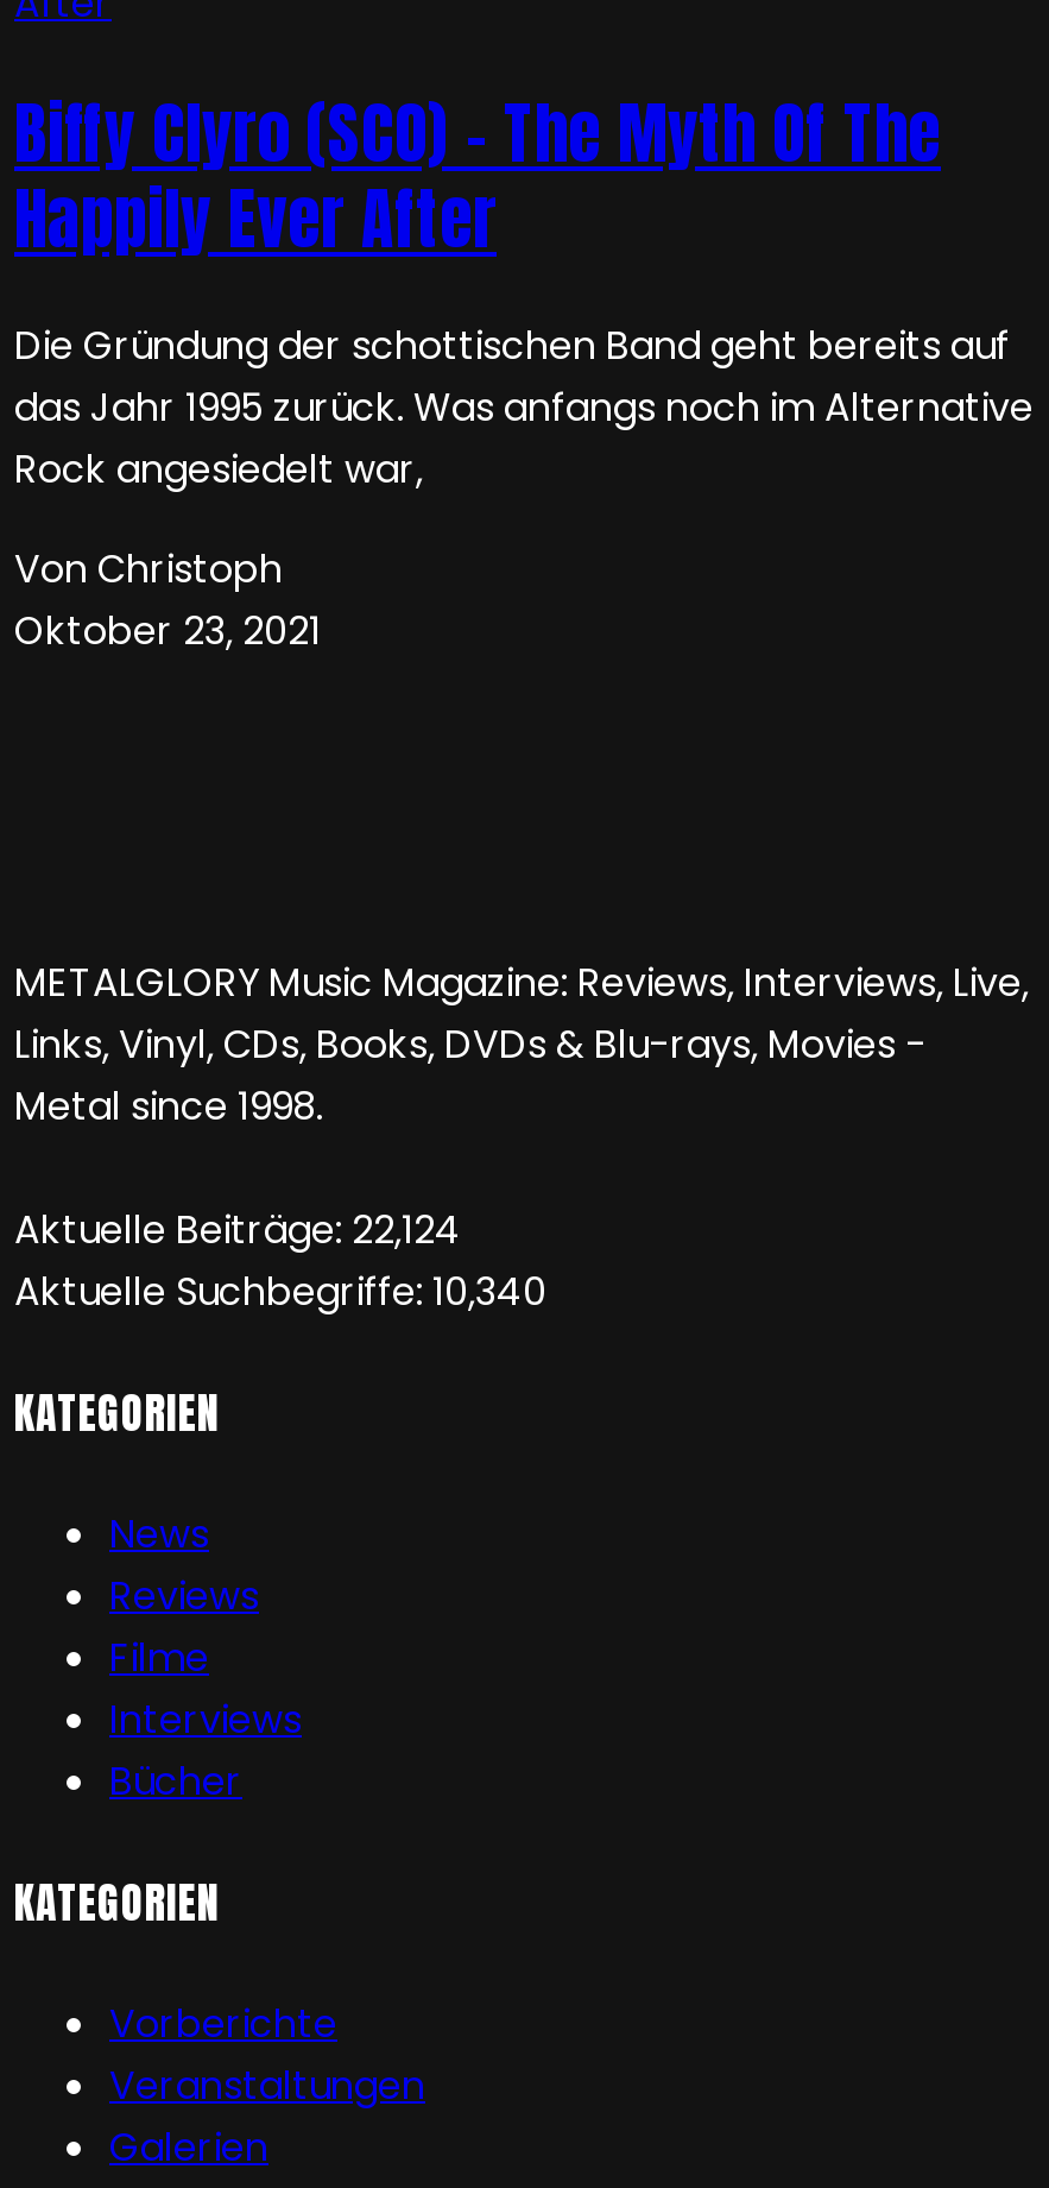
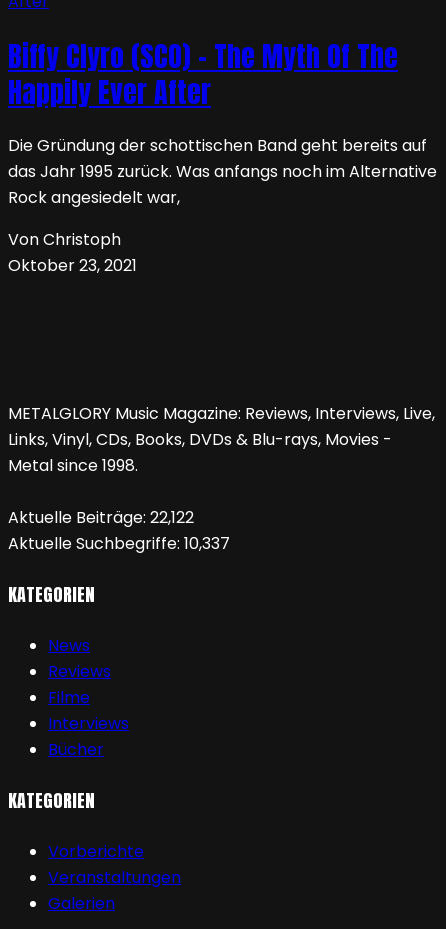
[14,1204,461,1259] Aktuelle Beiträge: 22,124 -> [8,506,194,529] Aktuelle Beiträge: 22,122
[14,1266,546,1320] Aktuelle Suchbegriffe: 10,340 -> [8,532,230,555] Aktuelle Suchbegriffe: 10,337

